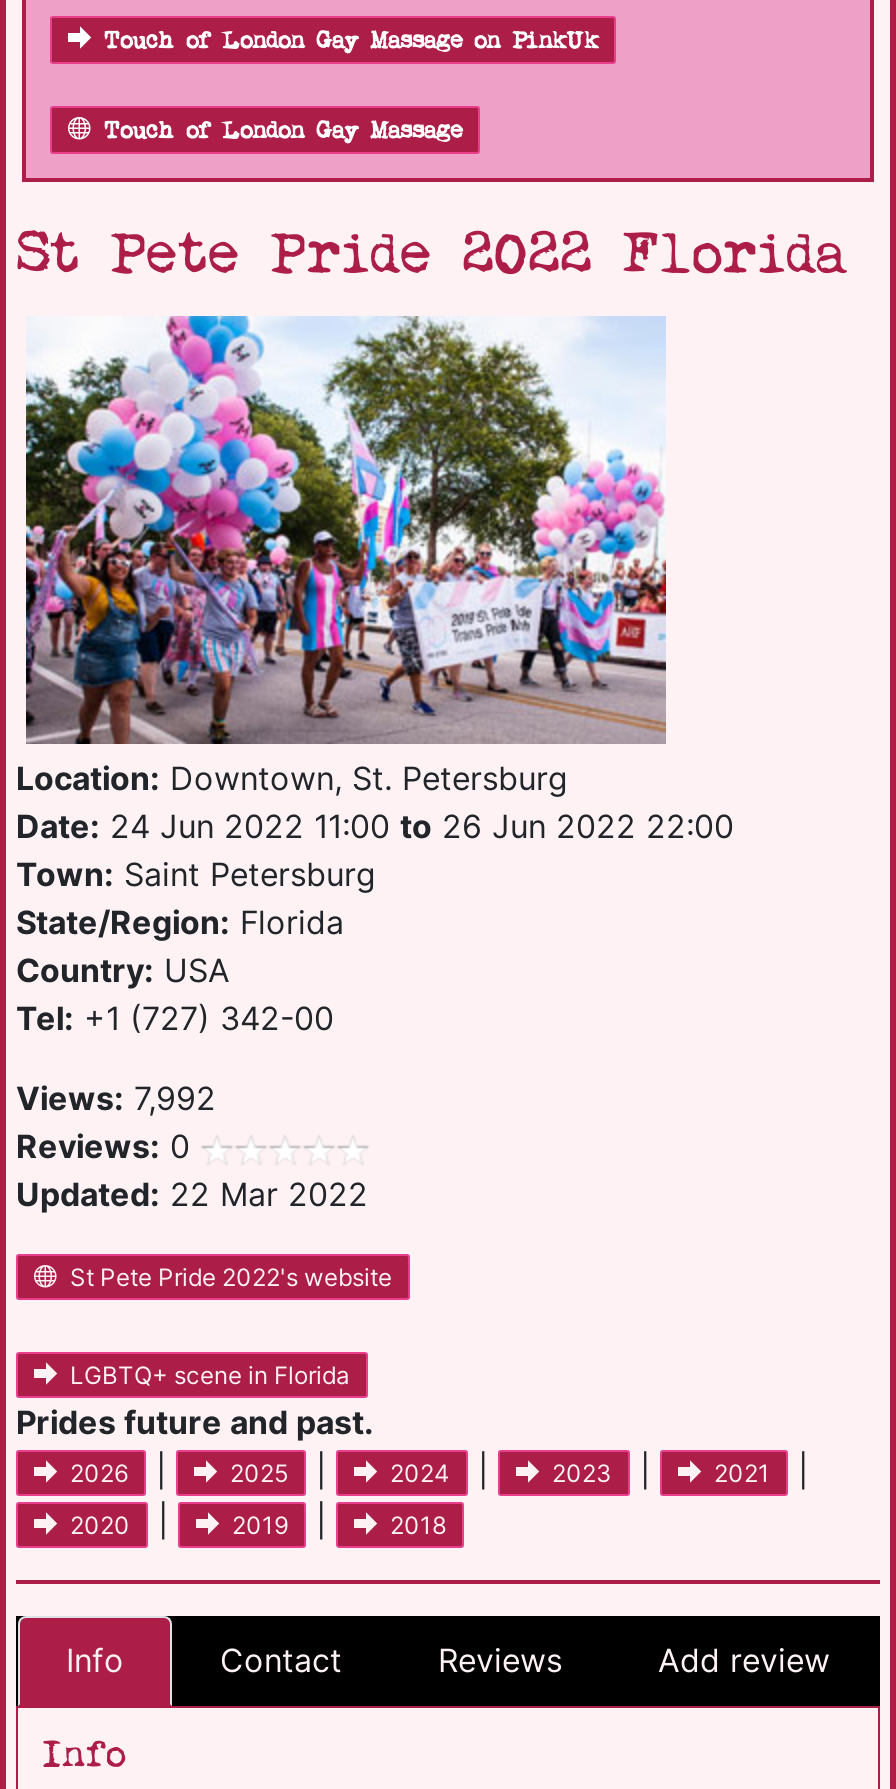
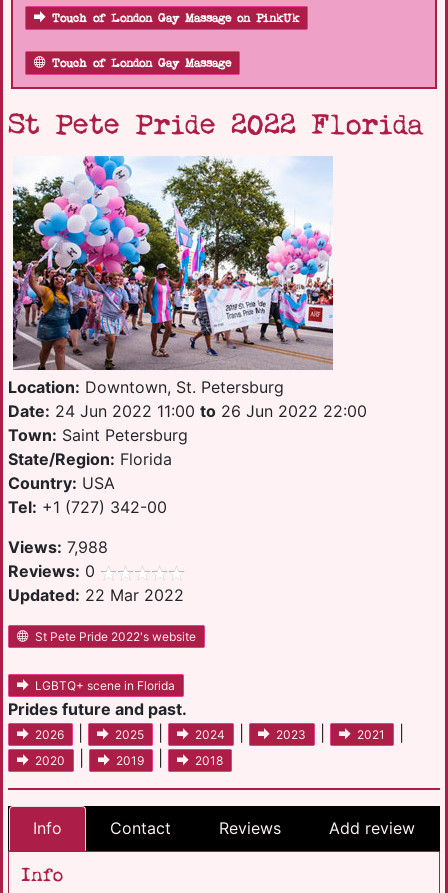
[16,1078,216,1118] Views: 7,992 -> [8,537,108,557] Views: 7,988

